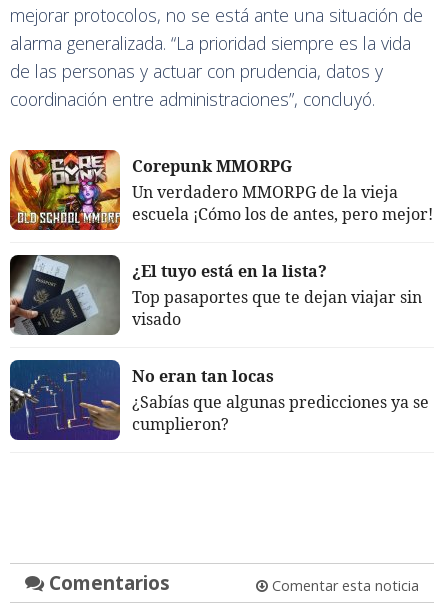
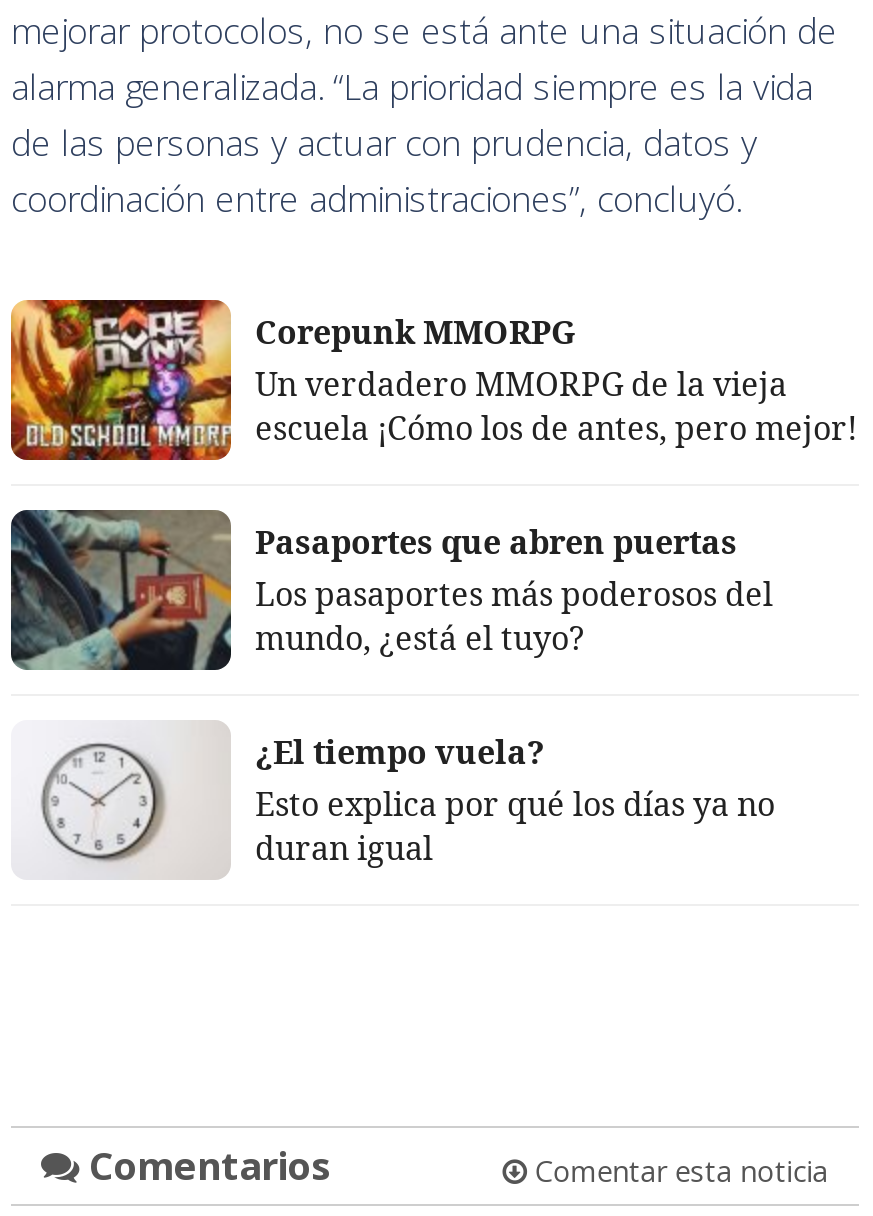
[9,254,422,336] [image] | ¿El tuyo está en la lista? | Top pasaportes que te dejan viajar sin | visado -> [9,508,773,672] [image] | Pasaportes que abren puertas | Los pasaportes más poderosos del | mundo, ¿está el tuyo?
[9,359,429,441] [image] | No eran tan locas | ¿Sabías que algunas predicciones ya se | cumplieron? -> [11,720,775,880] [image] | ¿El tiempo vuela? | Esto explica por qué los días ya no | duran igual

